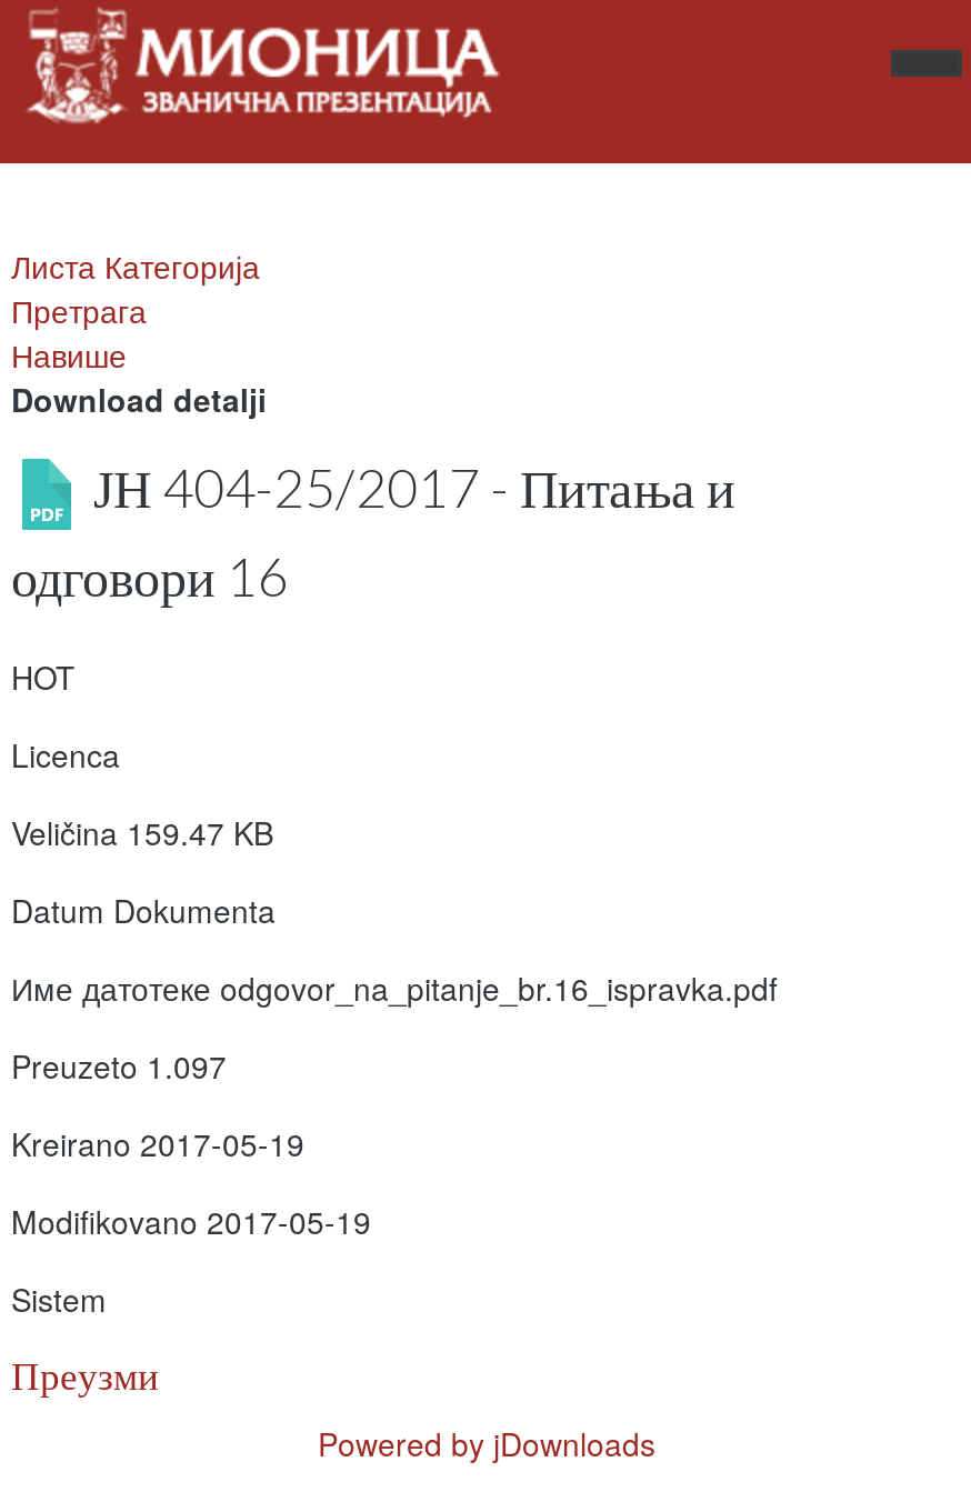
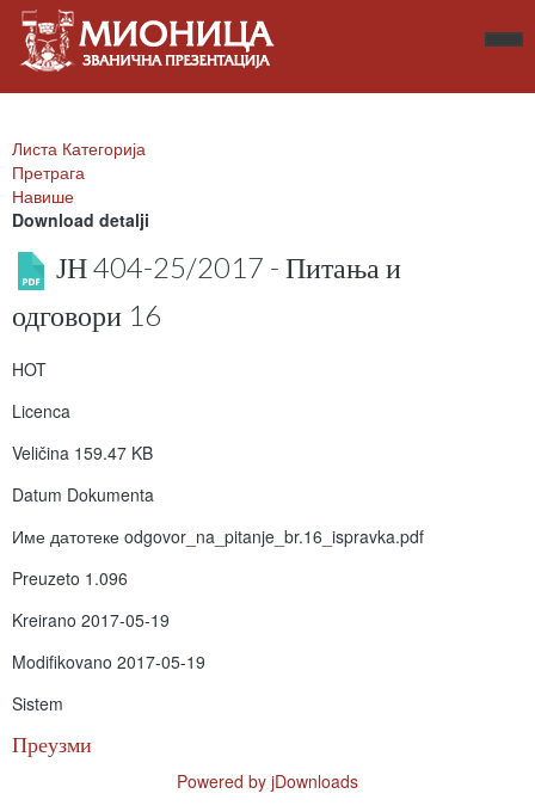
[11,1043,227,1088] Preuzeto 1.097 -> [12,566,128,590] Preuzeto 1.096

